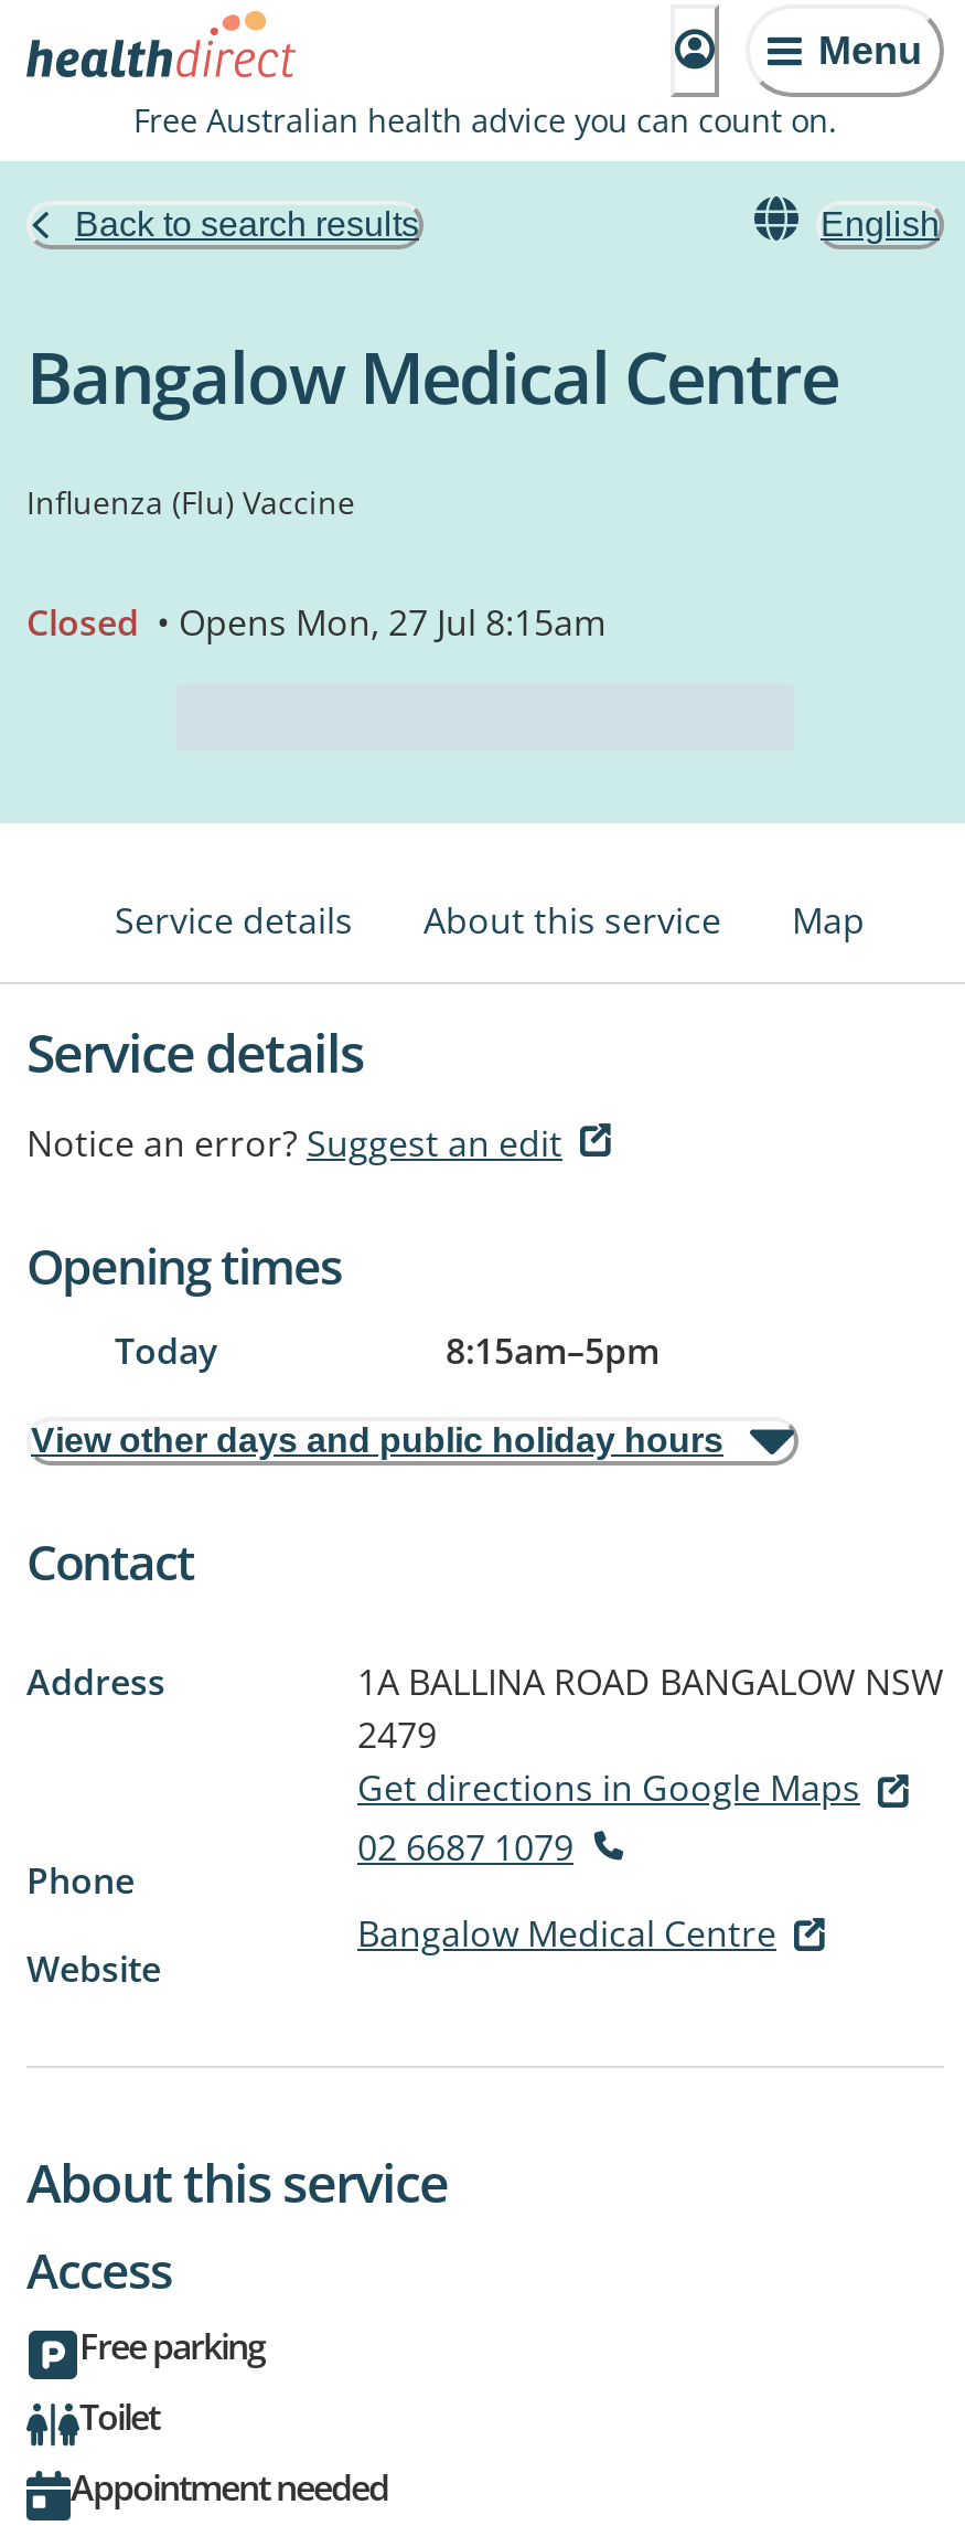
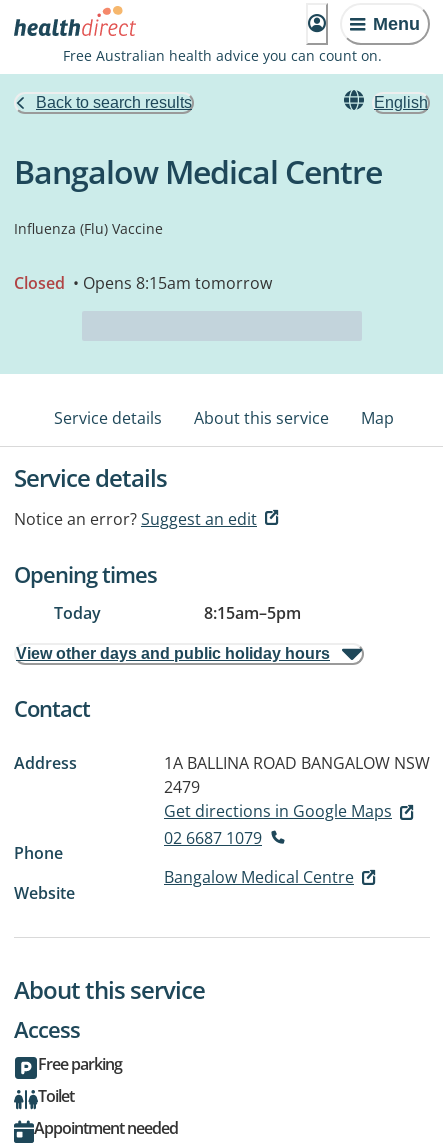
[26,598,607,647] Closed • Opens Mon, 27 Jul 8:15am -> [14,272,272,294] Closed • Opens 8:15am tomorrow

